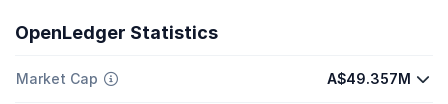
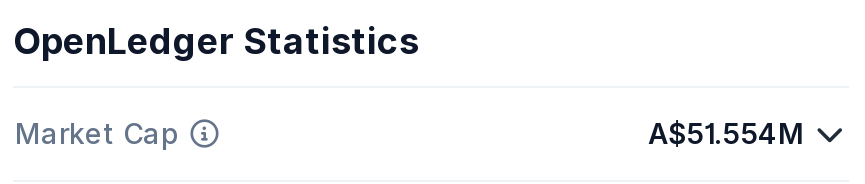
[326,70,410,87] A$49.357M -> [648,116,804,150] A$51.554M

